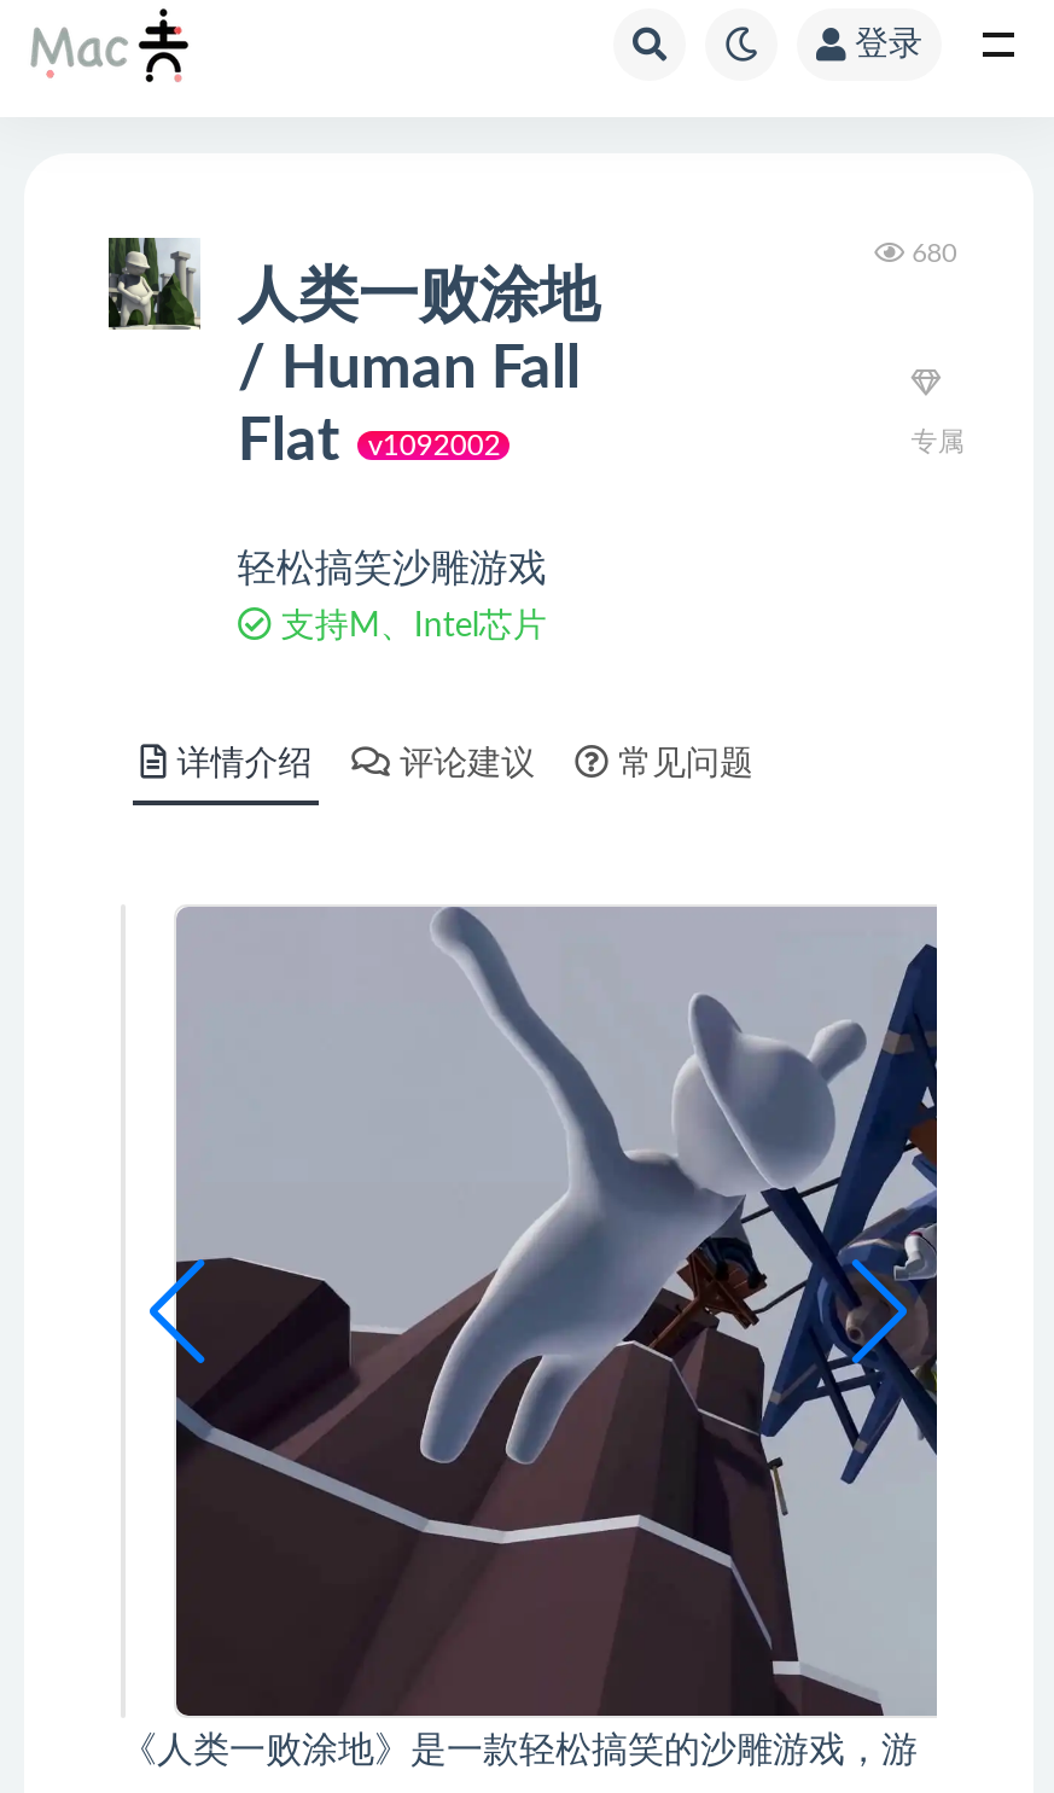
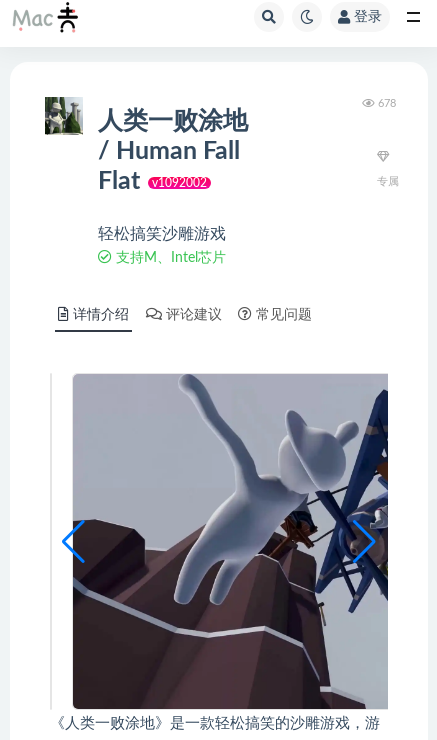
[904,241,957,267] 680 -> [374,98,396,109] 678

